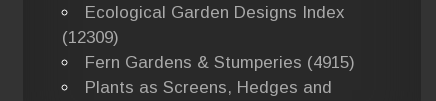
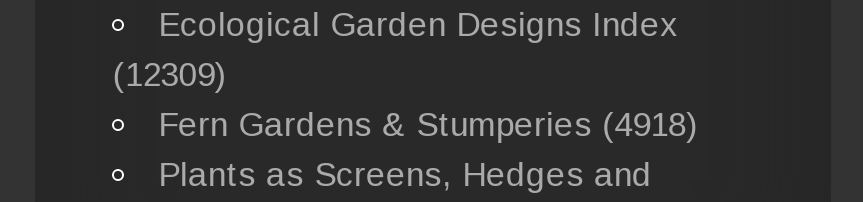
[85,53,355,72] Fern Gardens & Stumperies (4915) -> [158,107,698,145] Fern Gardens & Stumperies (4918)

